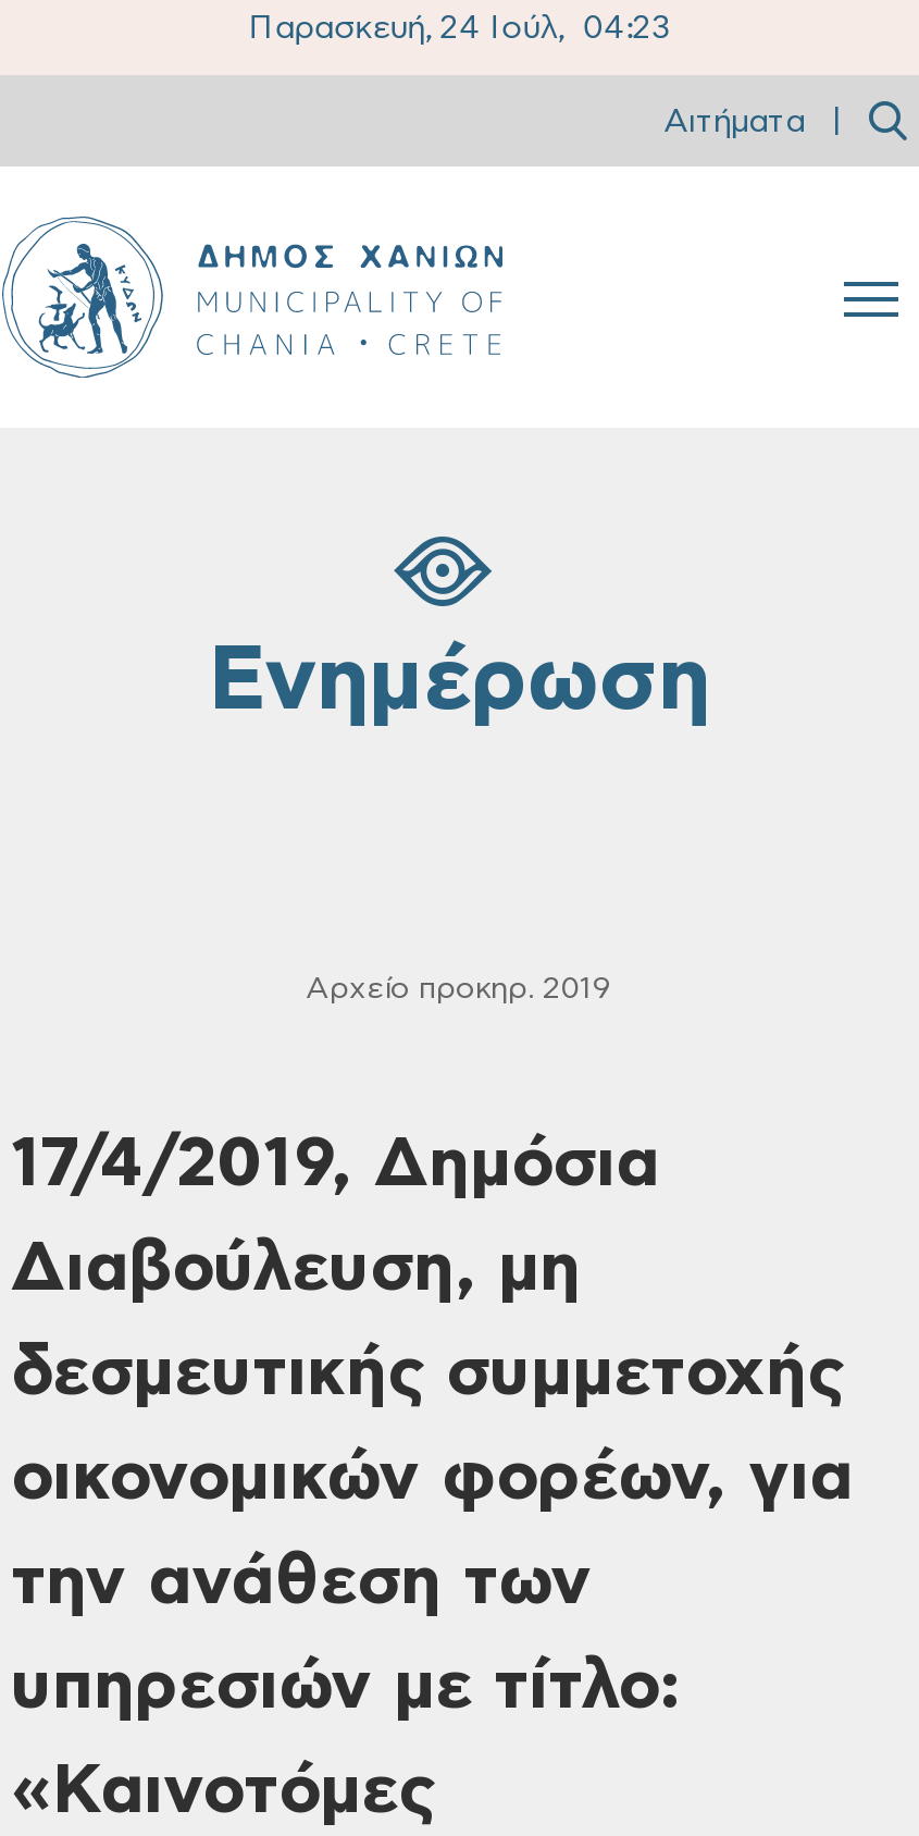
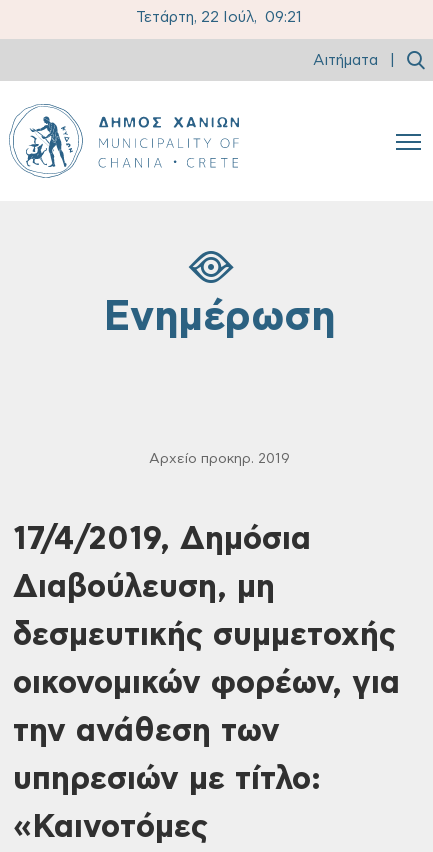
[248,12,670,45] Παρασκευή, 24 Ιούλ, 04:23 -> [136,10,302,25] Τετάρτη, 22 Ιούλ, 09:21

